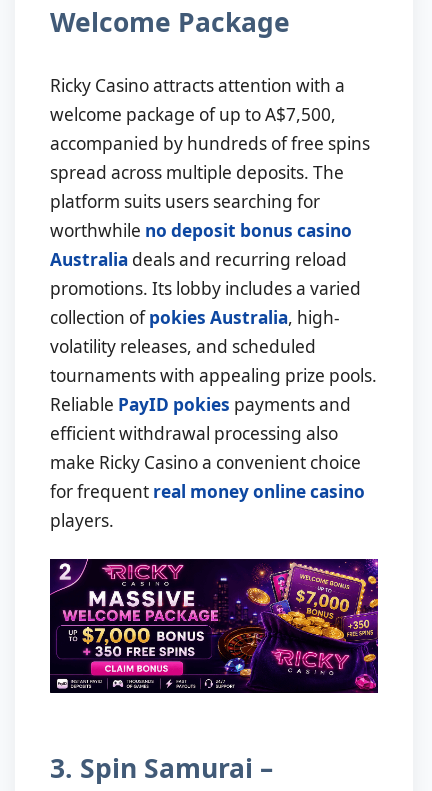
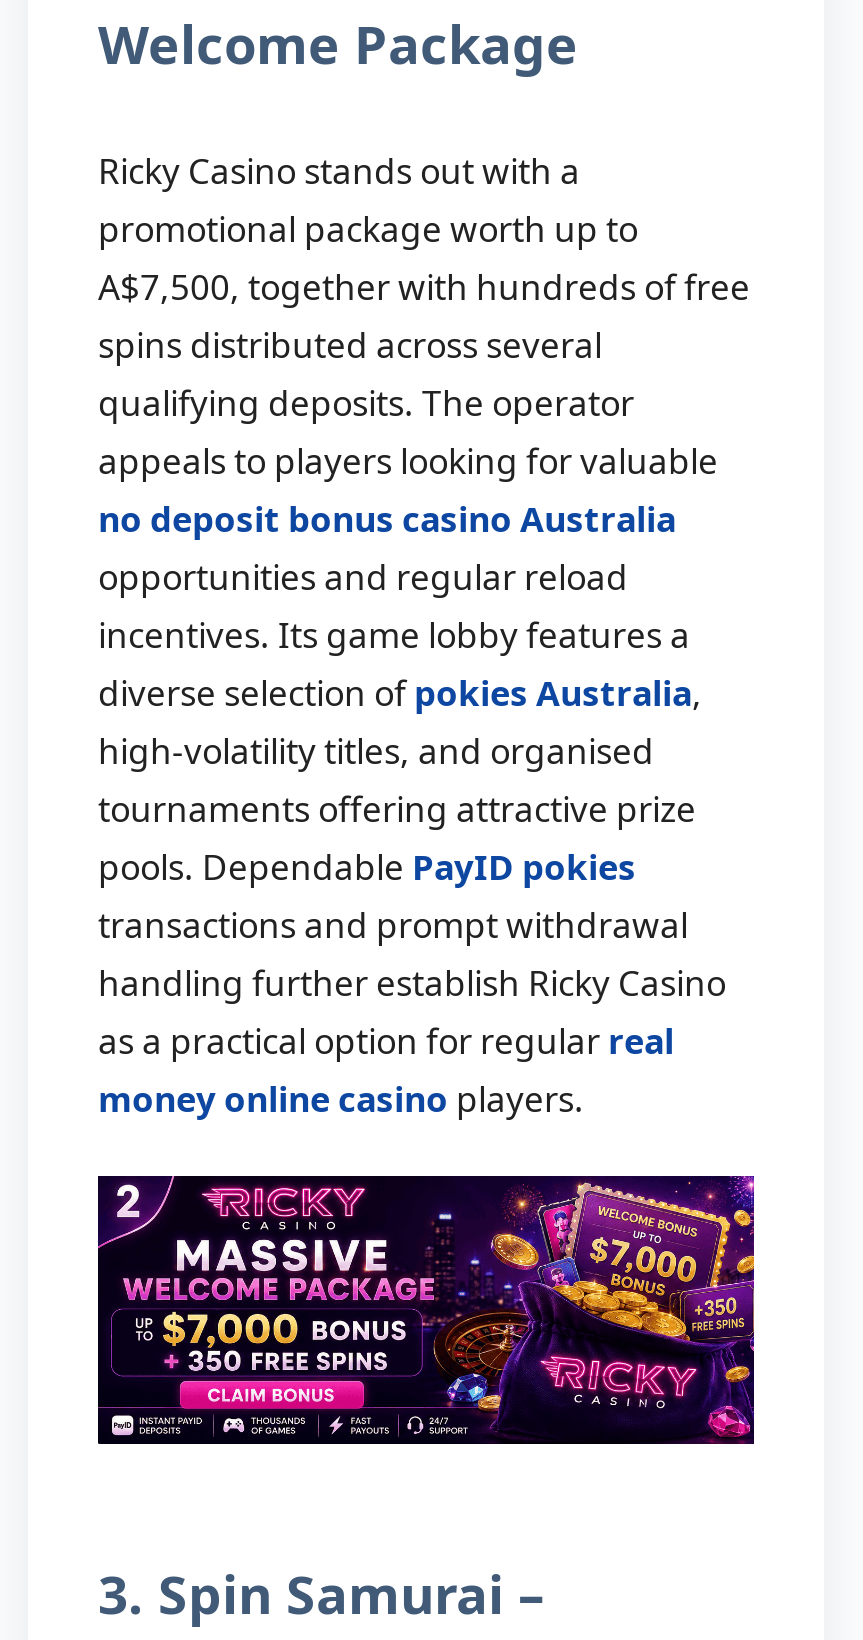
[50,73,377,531] Ricky Casino attracts attention with a | welcome package of up to A$7,500, | accompanied by hundreds of free spins | spread across multiple deposits. The | platform suits users searching for | worthwhile no deposit bonus casino | Australia deals and recurring reload | promotions. Its lobby includes a varied | collection of pokies Australia, high- | volatility releases, and scheduled | tournaments with appealing prize pools. | Reliable PayID pokies payments and | efficient withdrawal processing also | make Ricky Casino a convenient choice | for frequent real money online casino | players. -> [98,147,750,1121] Ricky Casino stands out with a | promotional package worth up to | A$7,500, together with hundreds of free | spins distributed across several | qualifying deposits. The operator | appeals to players looking for valuable | no deposit bonus casino Australia | opportunities and regular reload | incentives. Its game lobby features a | diverse selection of pokies Australia, | high-volatility titles, and organised | tournaments offering attractive prize | pools. Dependable PayID pokies | transactions and prompt withdrawal | handling further establish Ricky Casino | as a practical option for regular real | money online casino players.

